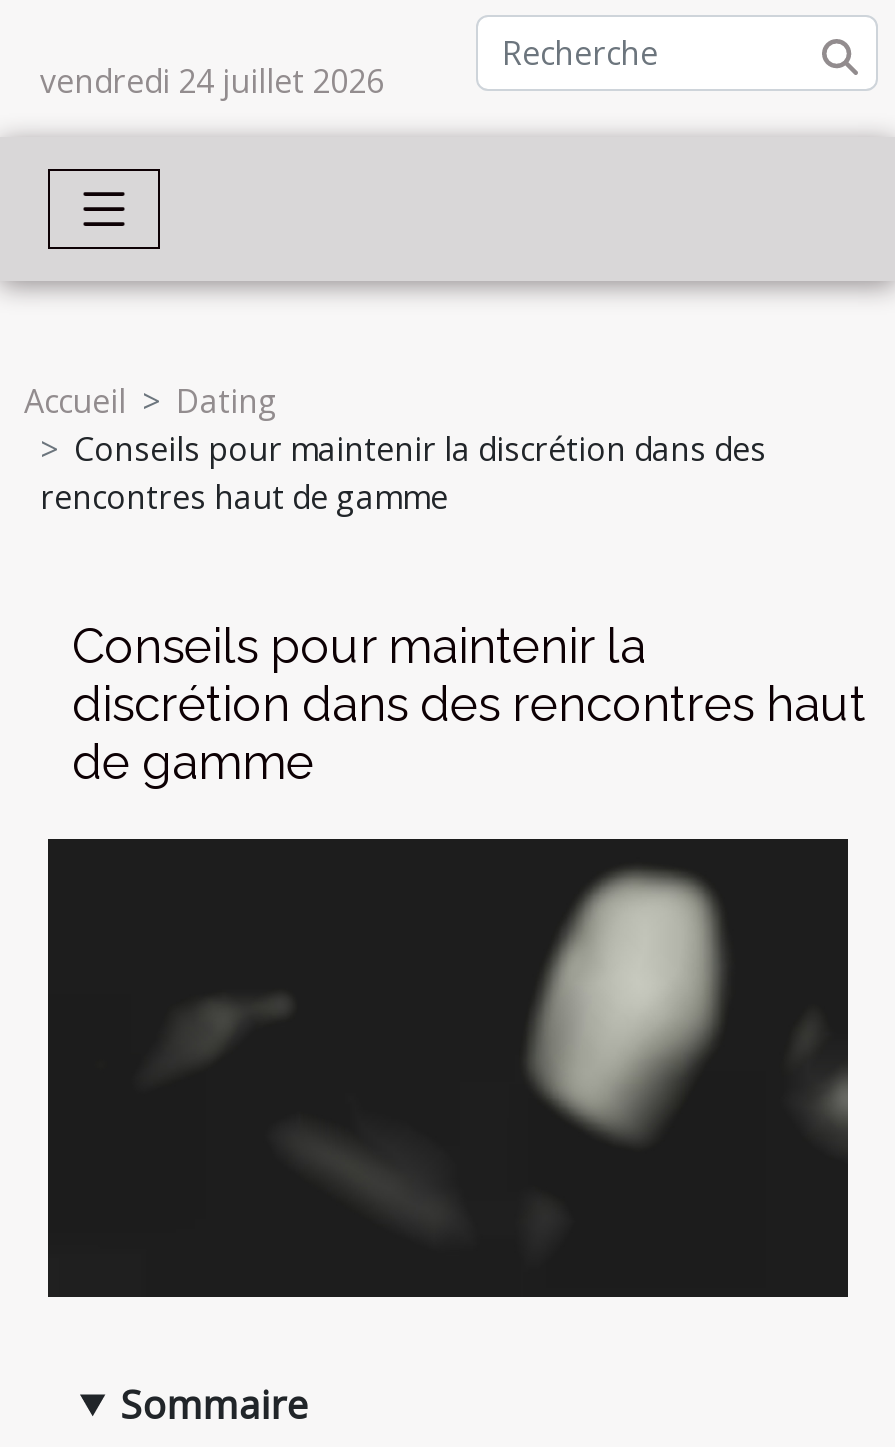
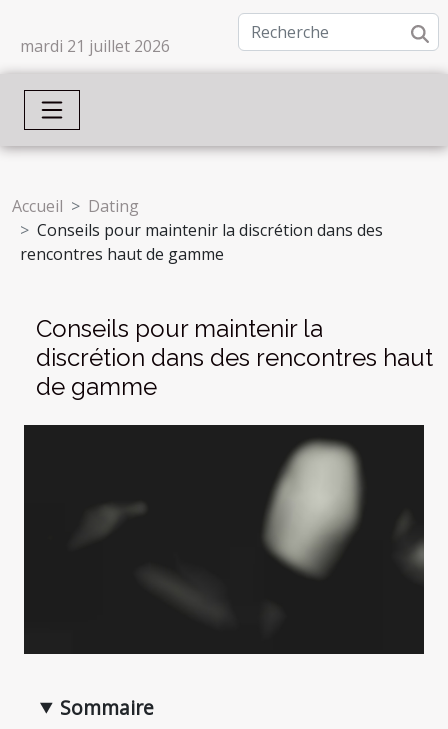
[40,59,384,103] vendredi 24 juillet 2026 -> [20,35,170,57] mardi 21 juillet 2026

